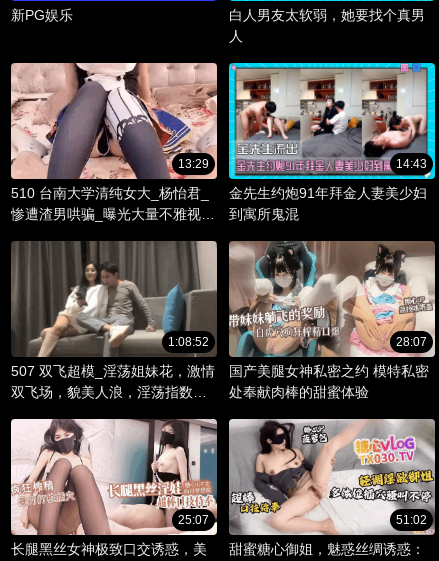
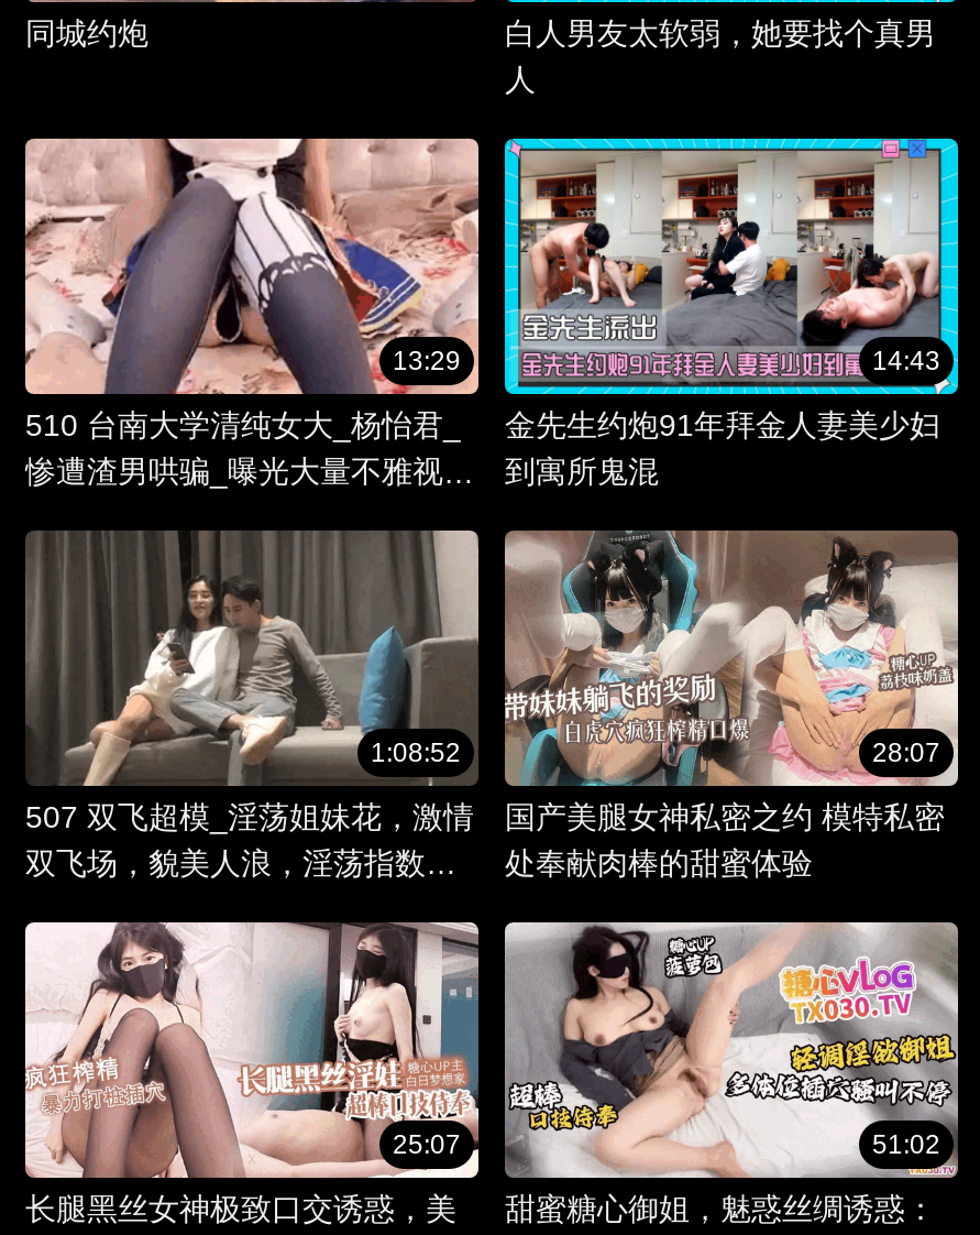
[11,7,73,23] 新PG娱乐 -> [25,16,148,52] 同城约炮

